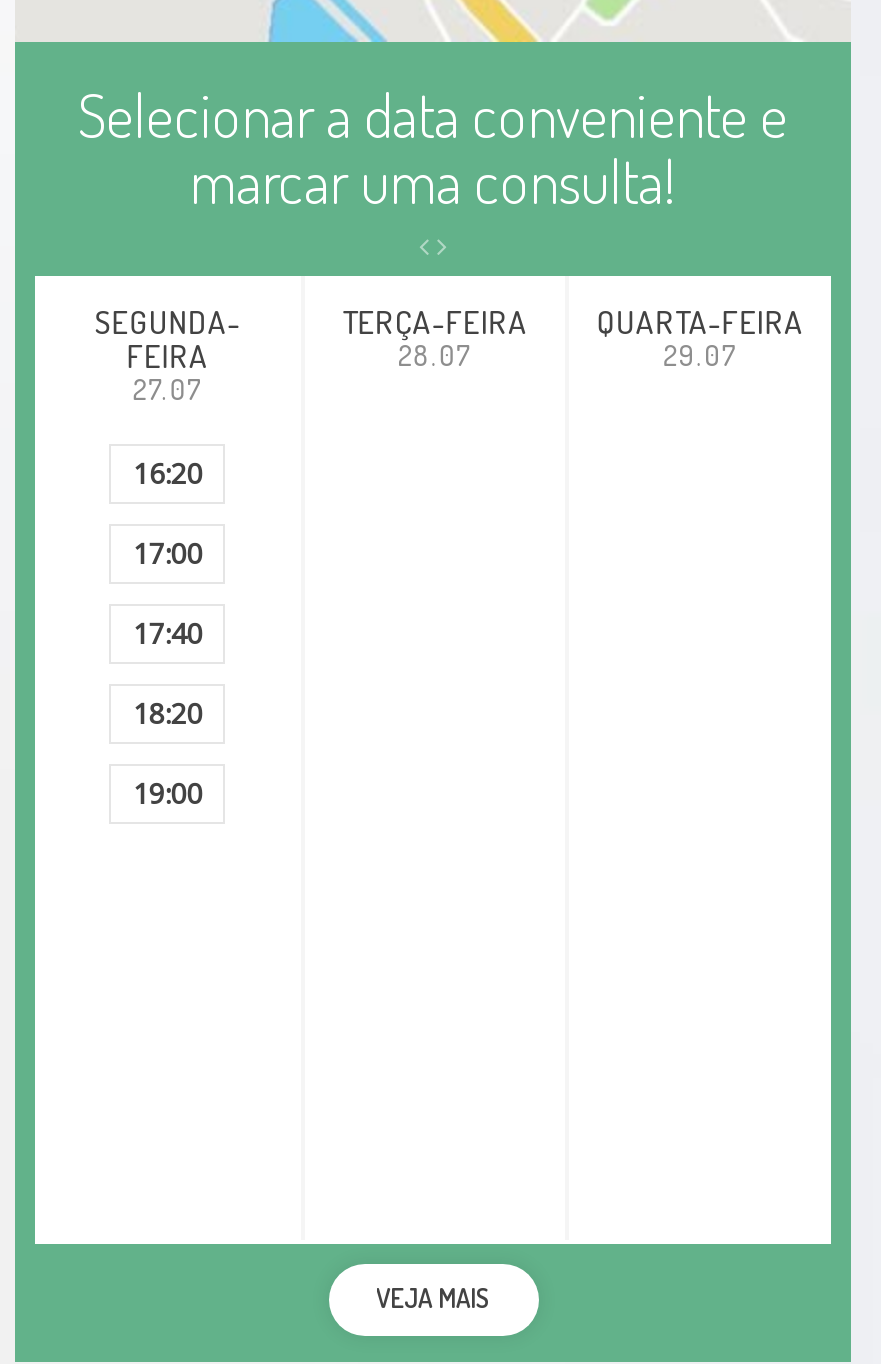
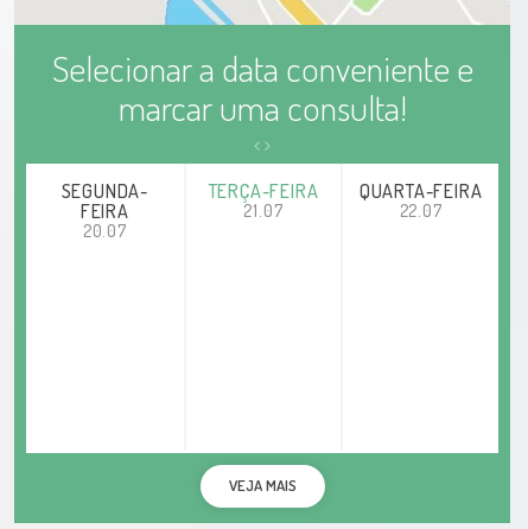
[398,338,472,372] 28.07 -> [244,200,283,220] 21.07
[663,338,737,372] 29.07 -> [399,200,442,220] 22.07
[133,372,203,813] 27.07 | 16:20 | 17:00 | 17:40 | 18:20 | 19:00 -> [83,220,127,241] 20.07

